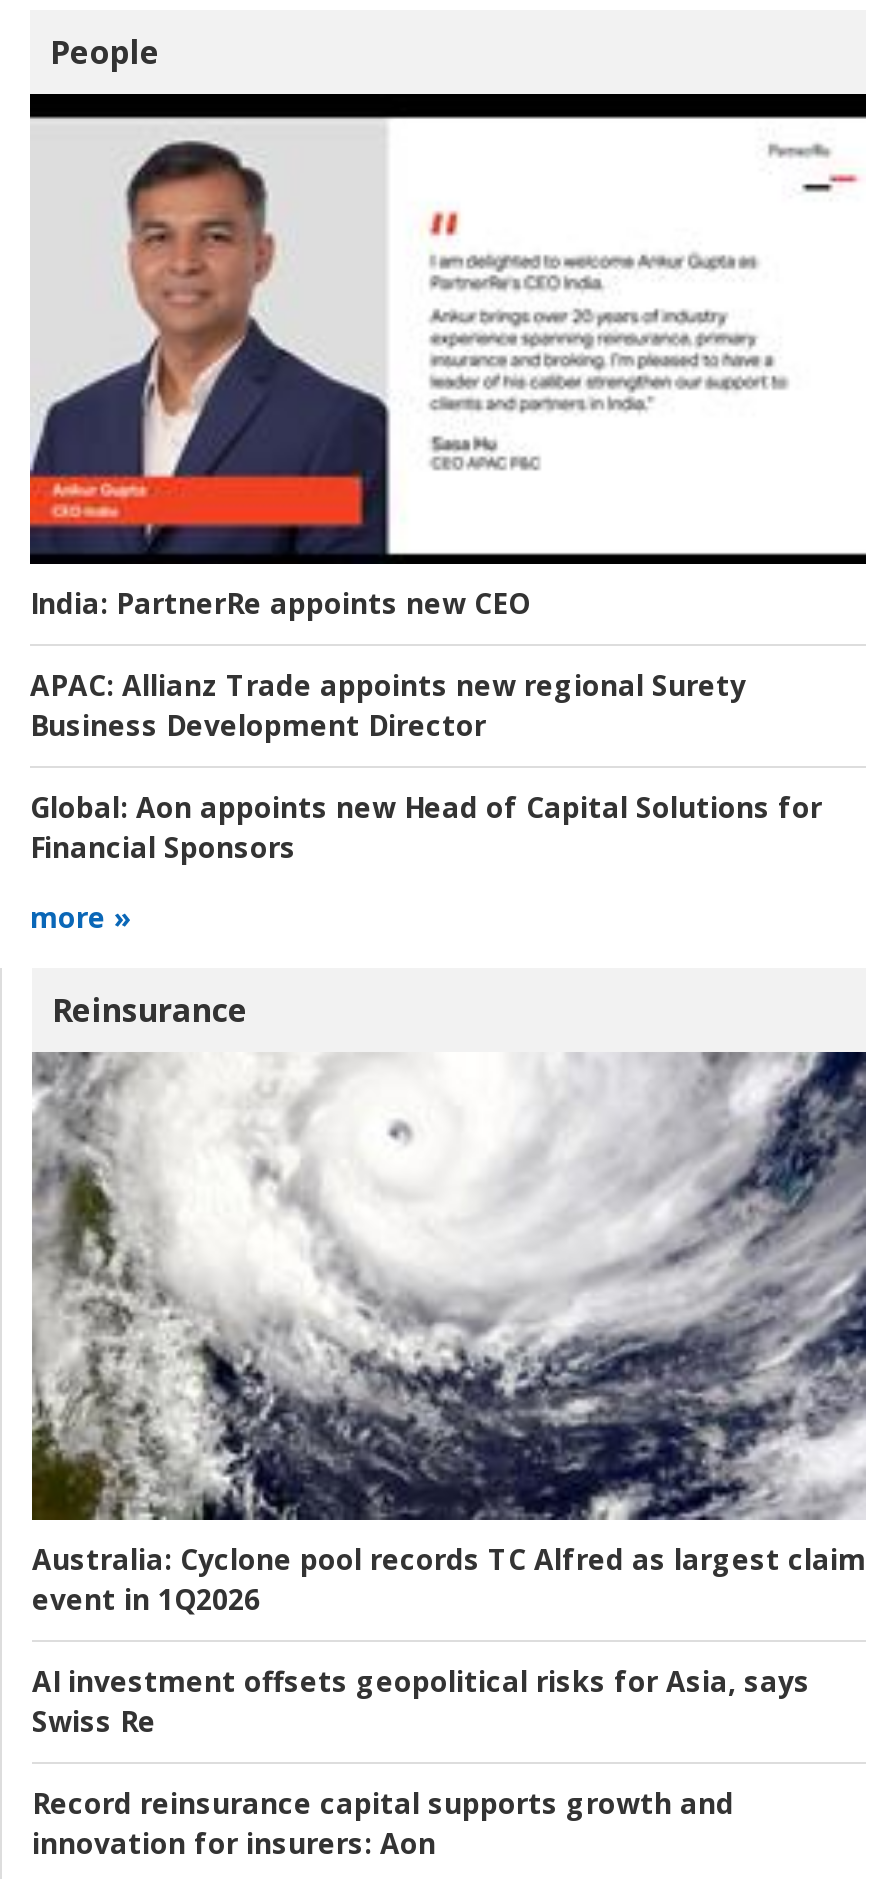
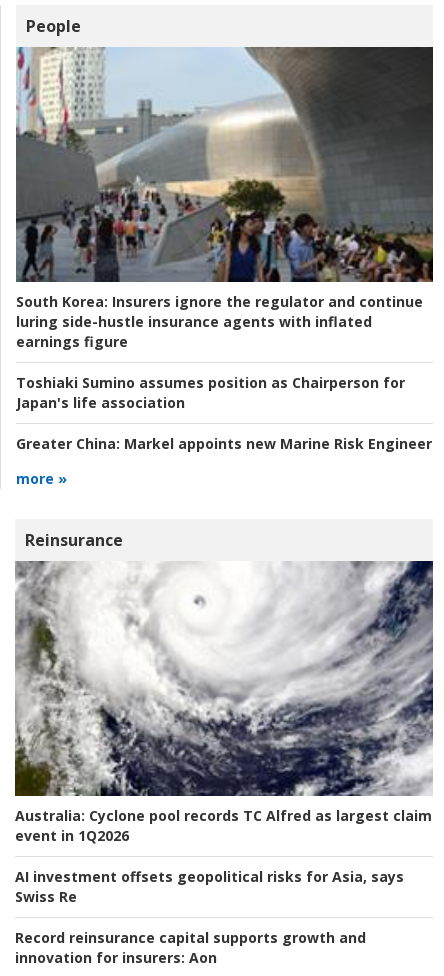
[28,91,866,621] [image] | India: PartnerRe appoints new CEO -> [15,47,434,350] [image] | South Korea: Insurers ignore the regulator and continue | luring side-hustle insurance agents with inflated | earnings figure
[30,665,746,743] APAC: Allianz Trade appoints new regional Surety | Business Development Director -> [16,372,405,411] Toshiaki Sumino assumes position as Chairperson for | Japan's life association
[30,787,822,865] Global: Aon appoints new Head of Capital Solutions for | Financial Sponsors -> [16,433,432,452] Greater China: Markel appoints new Marine Risk Engineer

